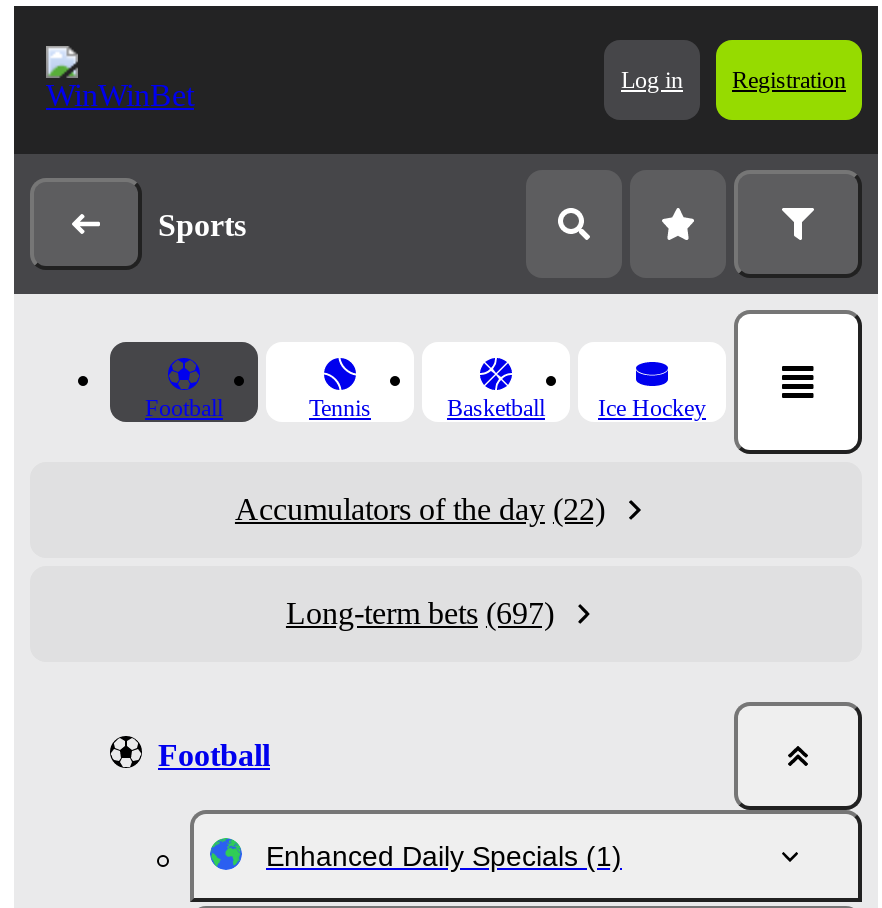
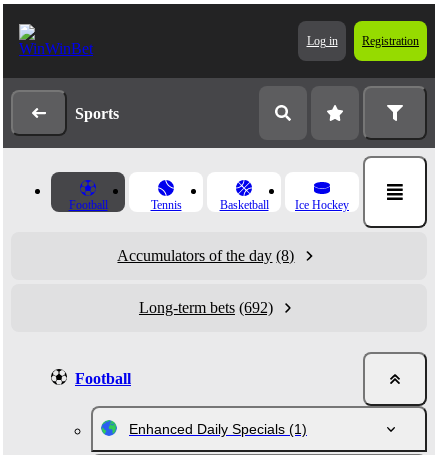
[235,492,605,526] Accumulators of the day (22) -> [117,247,294,264] Accumulators of the day (8)
[286,596,554,630] Long-term bets (697) -> [139,299,273,316] Long-term bets (692)

